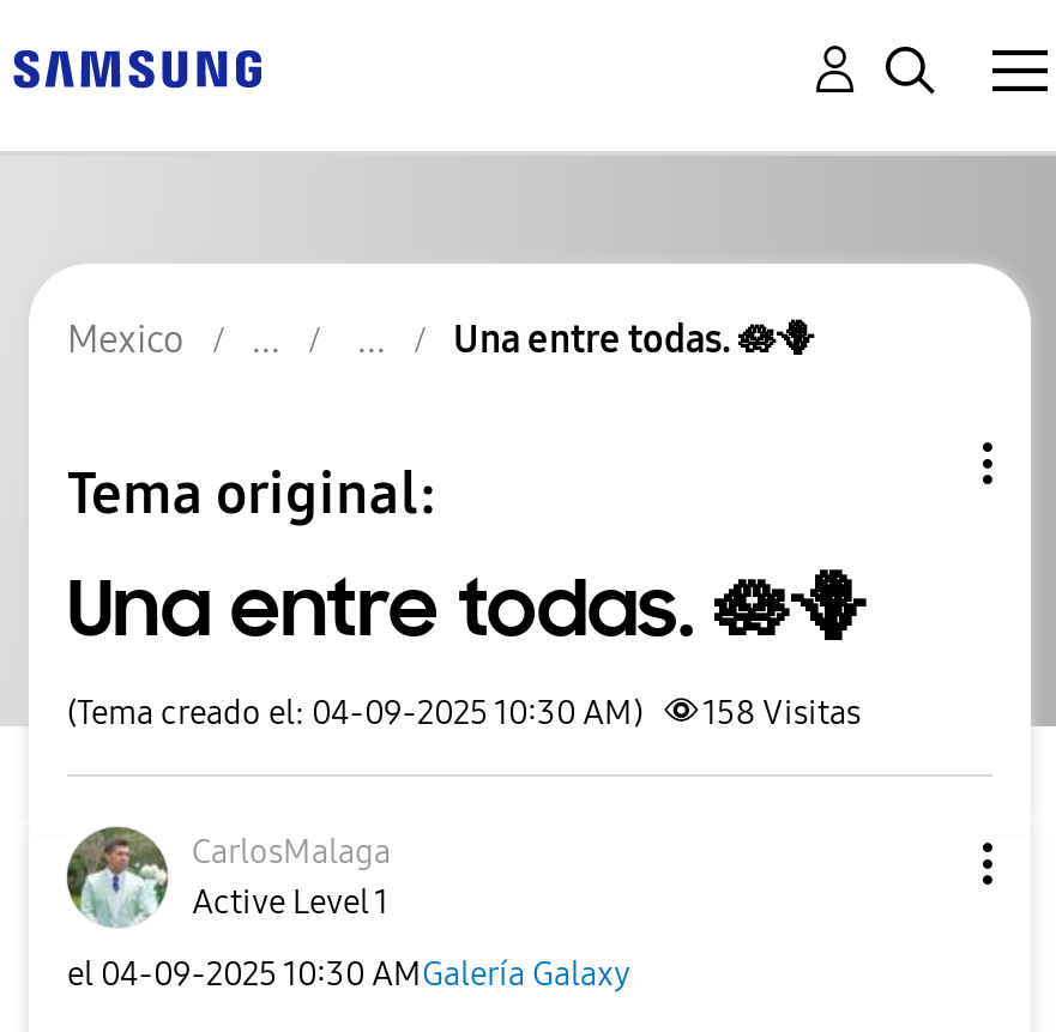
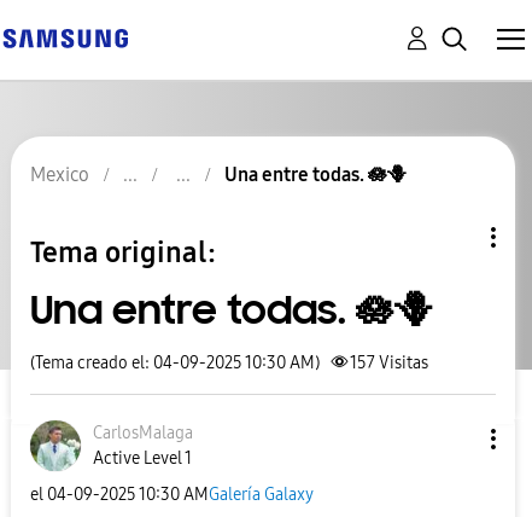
[67,693,861,734] (Tema creado el: 04-09-2025 10:30 AM) 158 Visitas -> [30,353,428,373] (Tema creado el: 04-09-2025 10:30 AM) 157 Visitas

